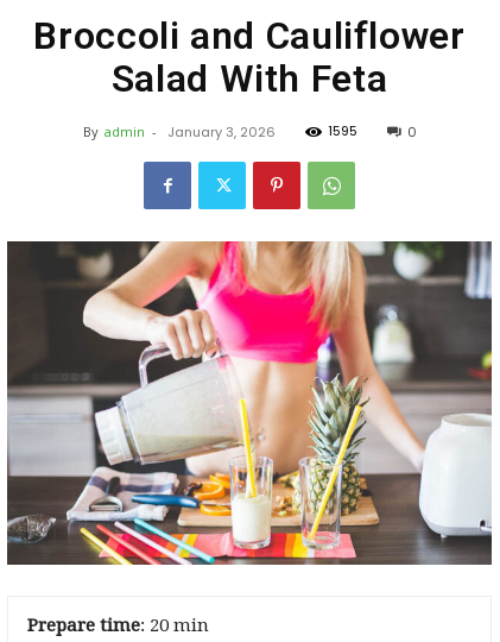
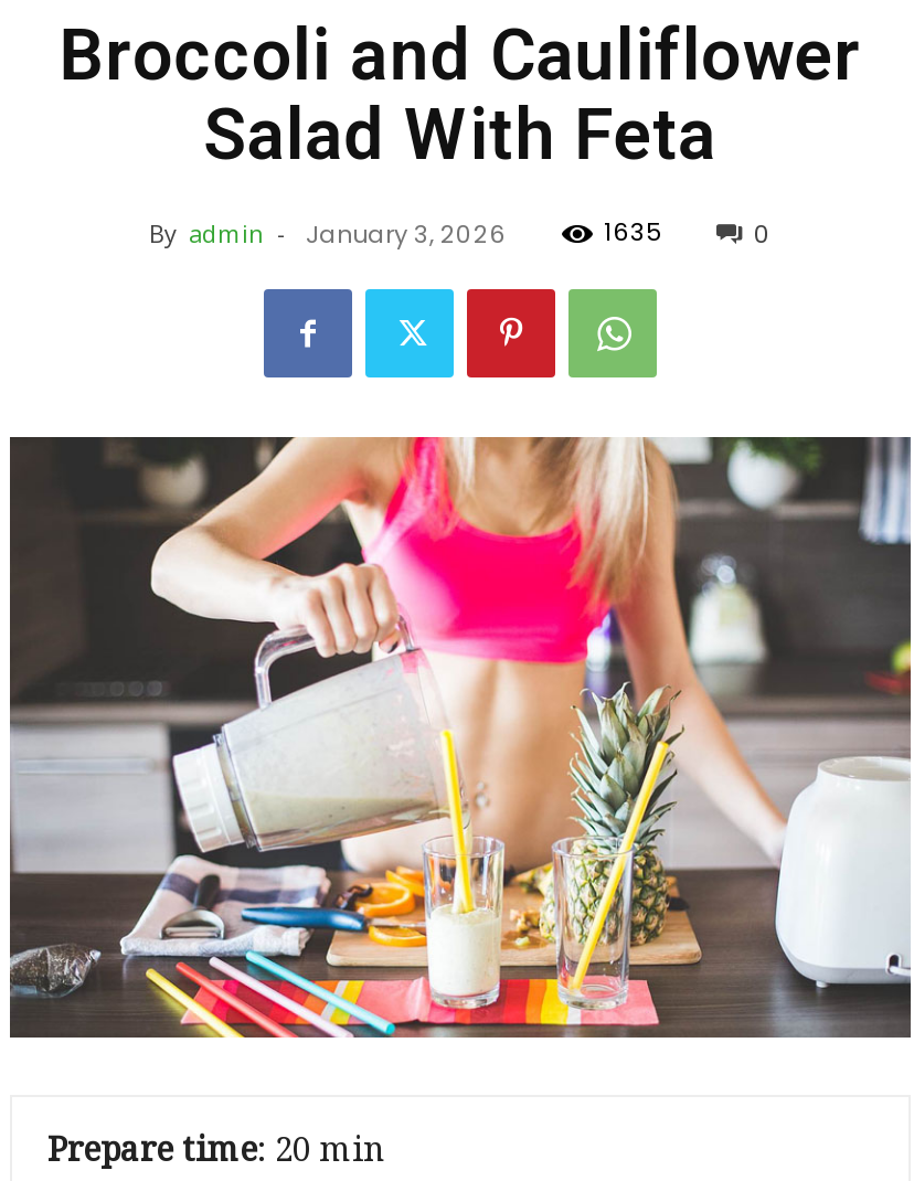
[327,121,357,140] 1595 -> [604,214,661,249] 1635

